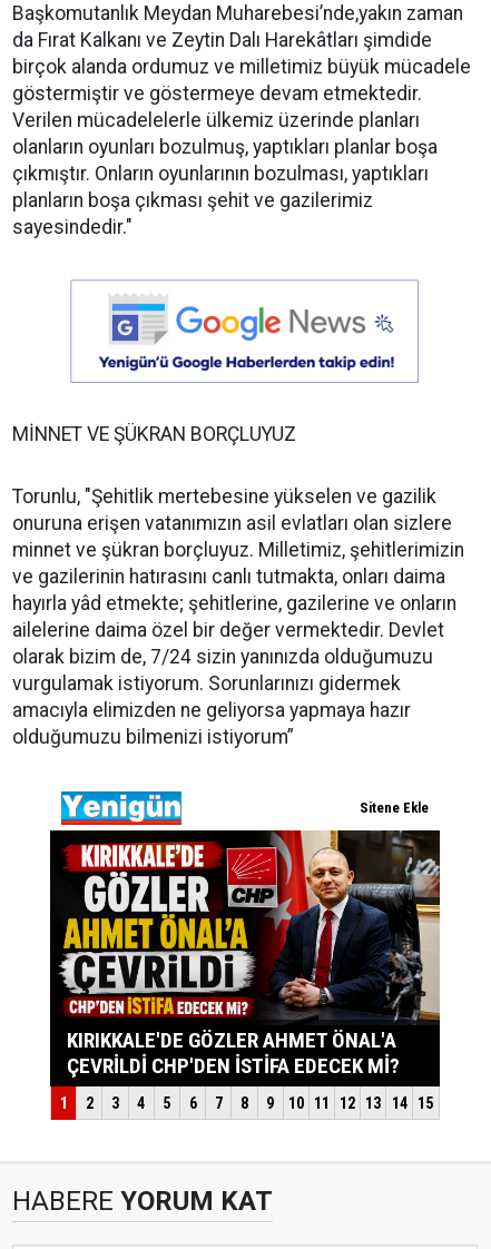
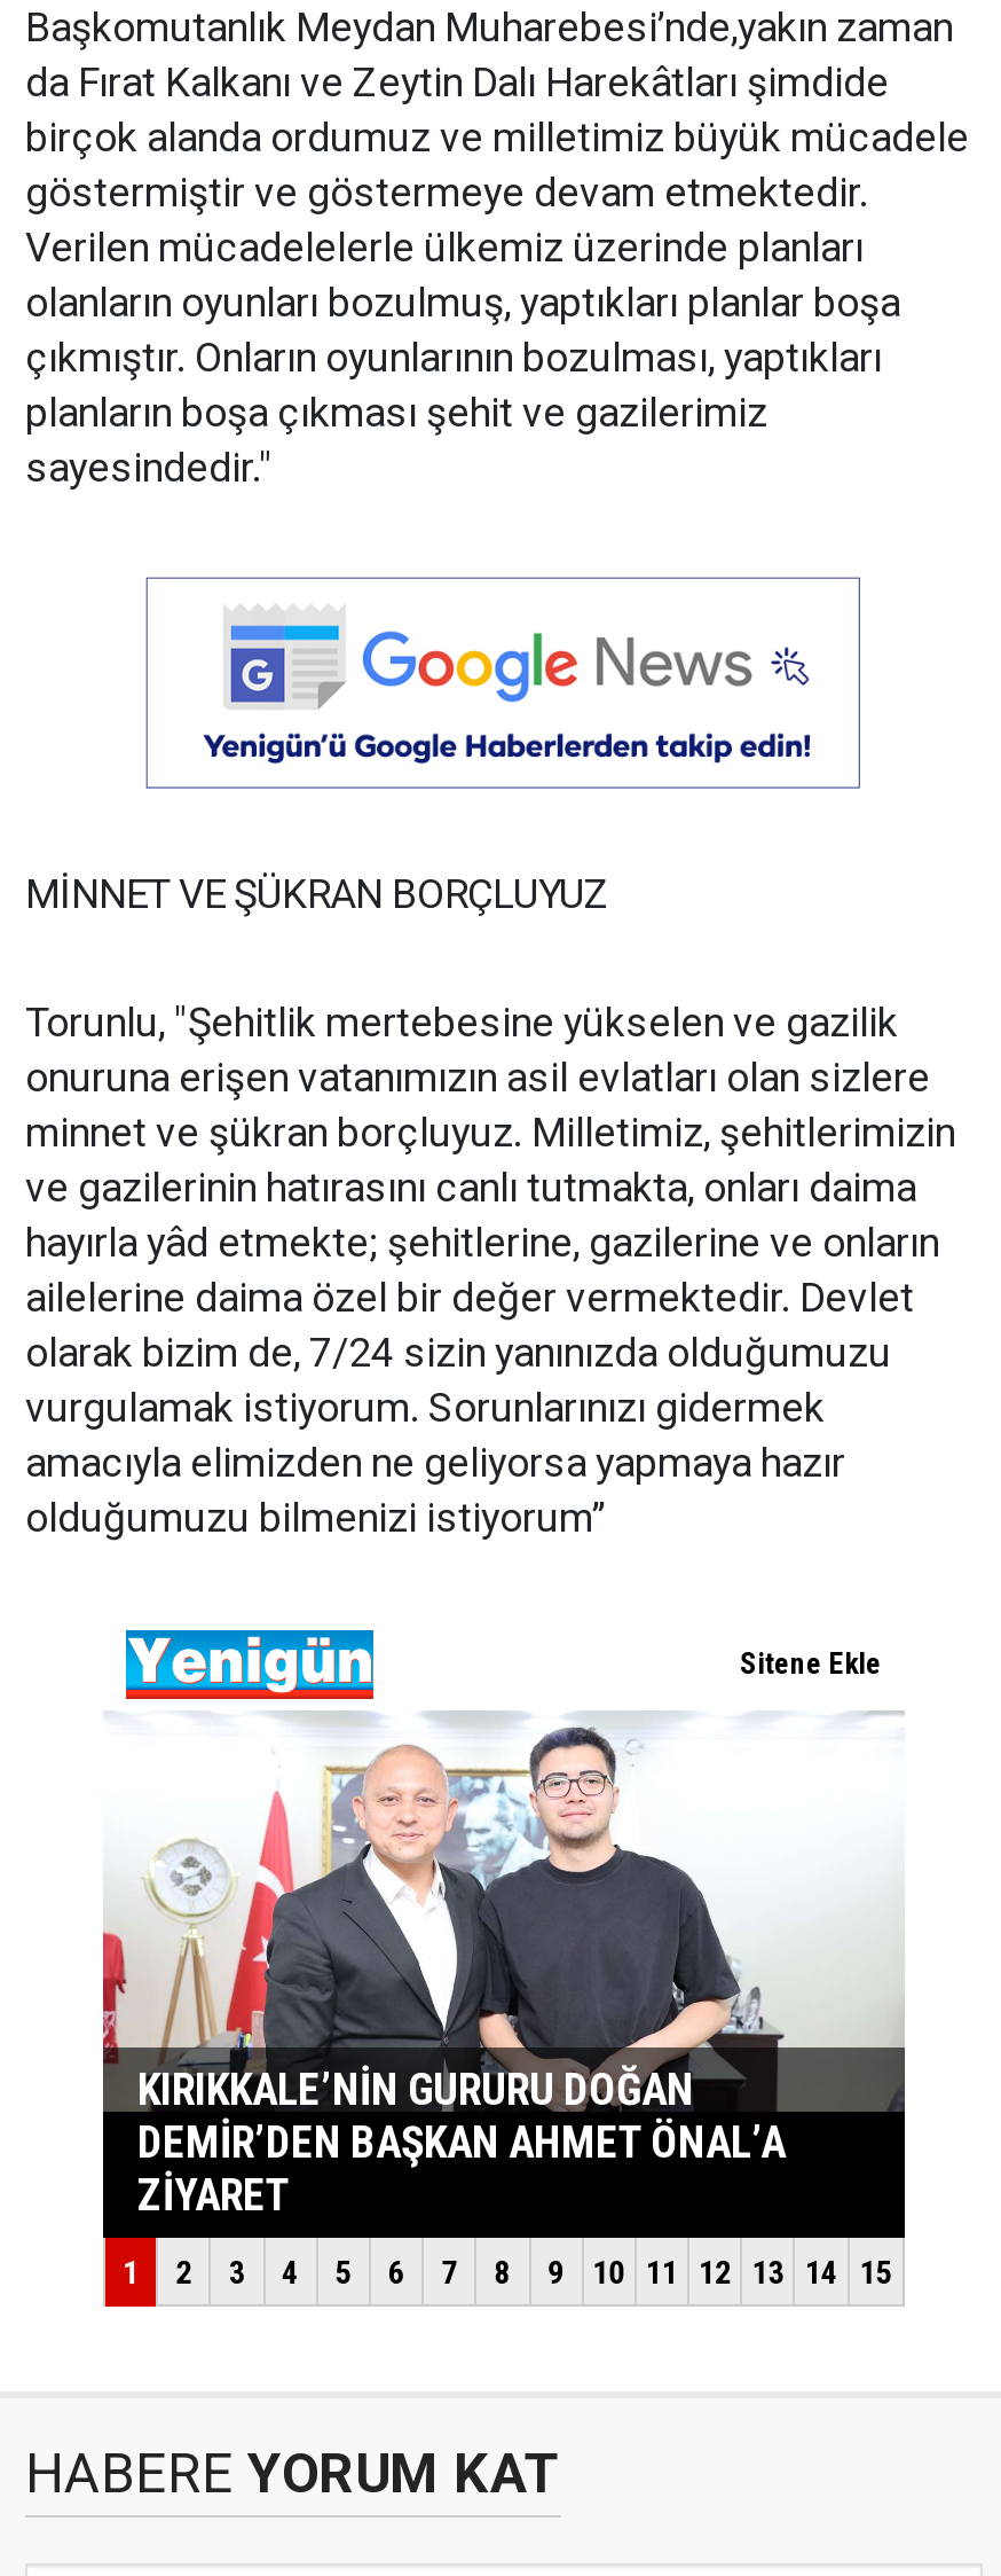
[49,829,441,1079] [image] -> [101,1710,905,2217] [image]

